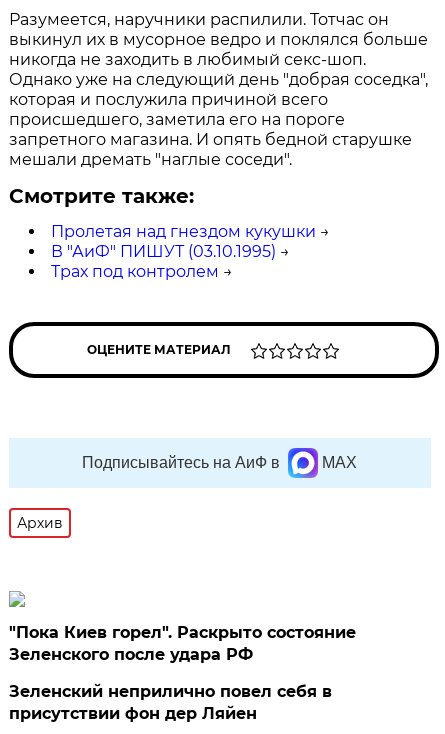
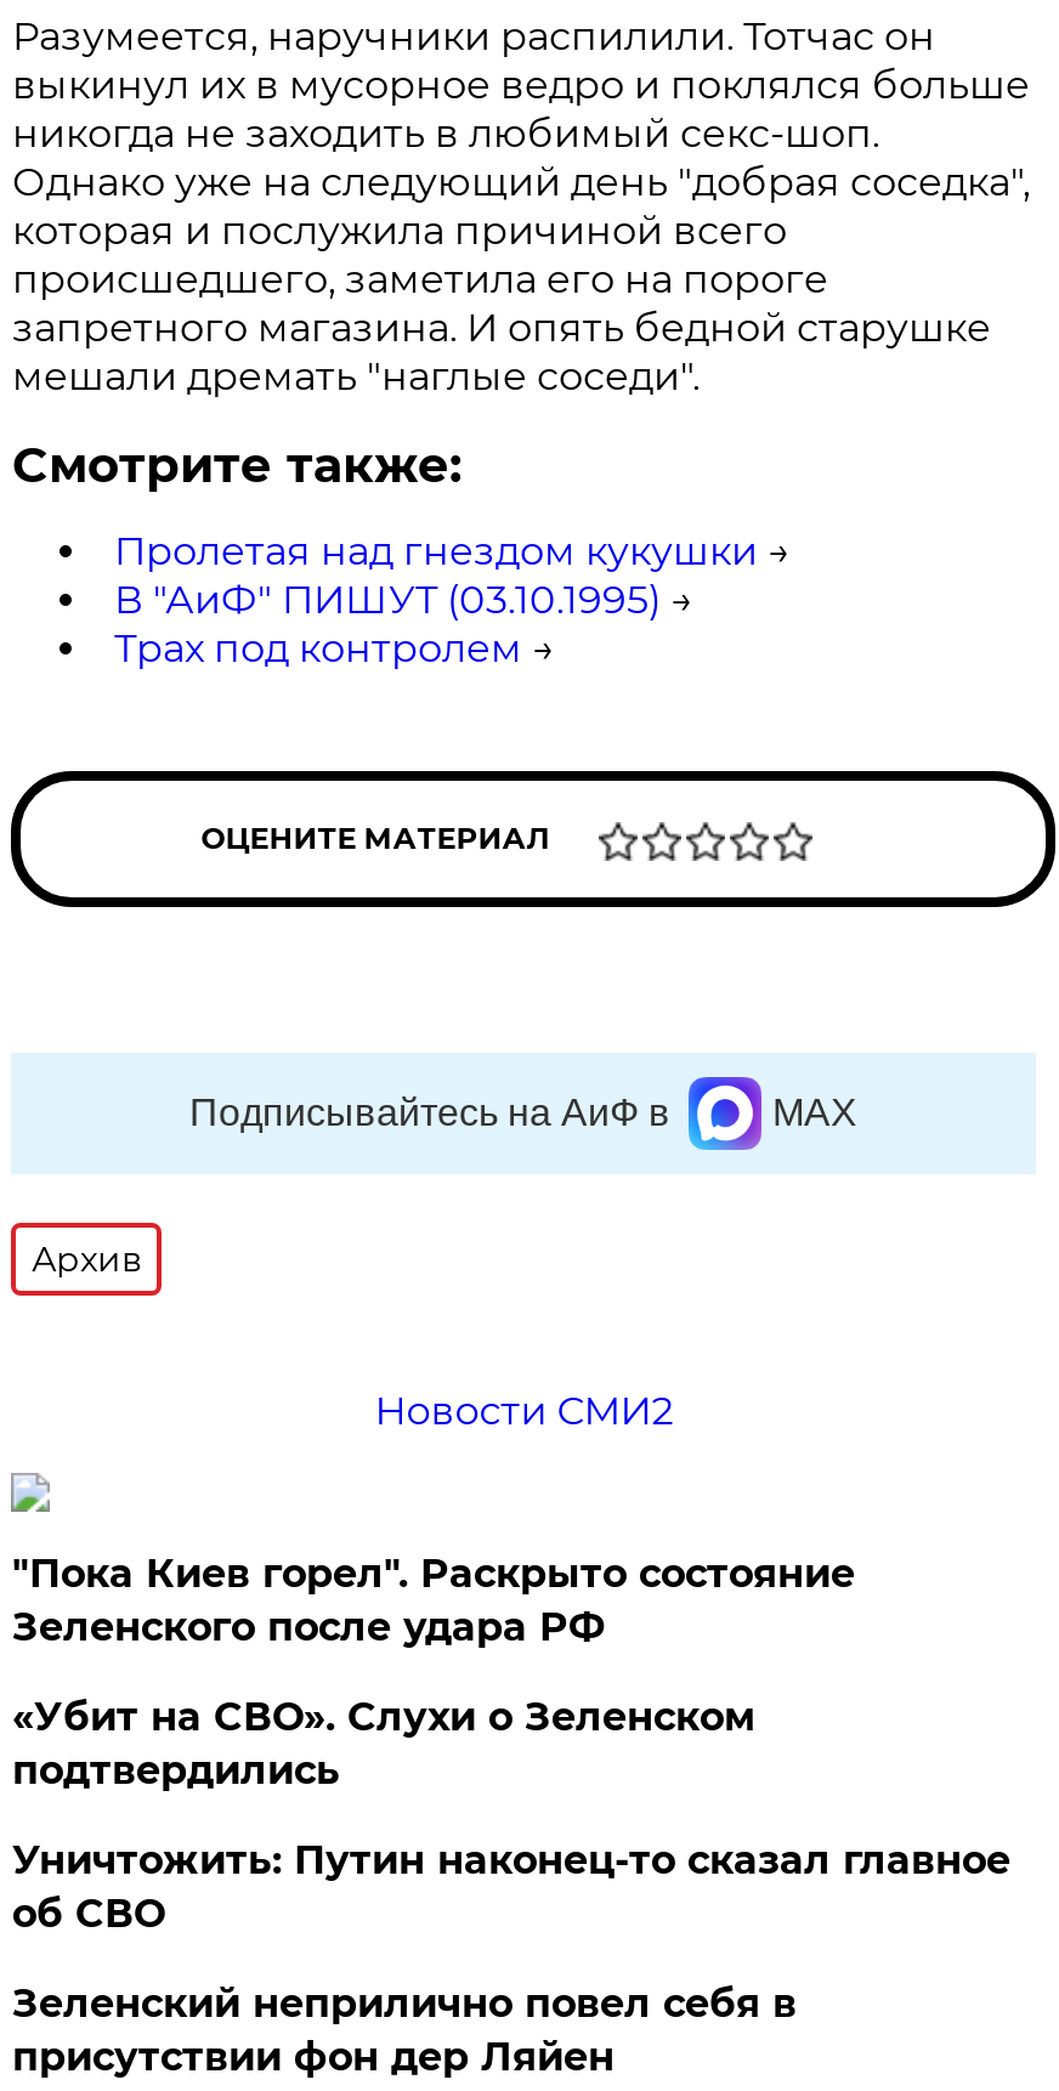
none -> [375,1388,673,1434] Новости СМИ2
none -> [12,1694,1010,1937] «Убит на СВО». Слухи о Зеленском | подтвердились | Уничтожить: Путин наконец-то сказал главное | об СВО

